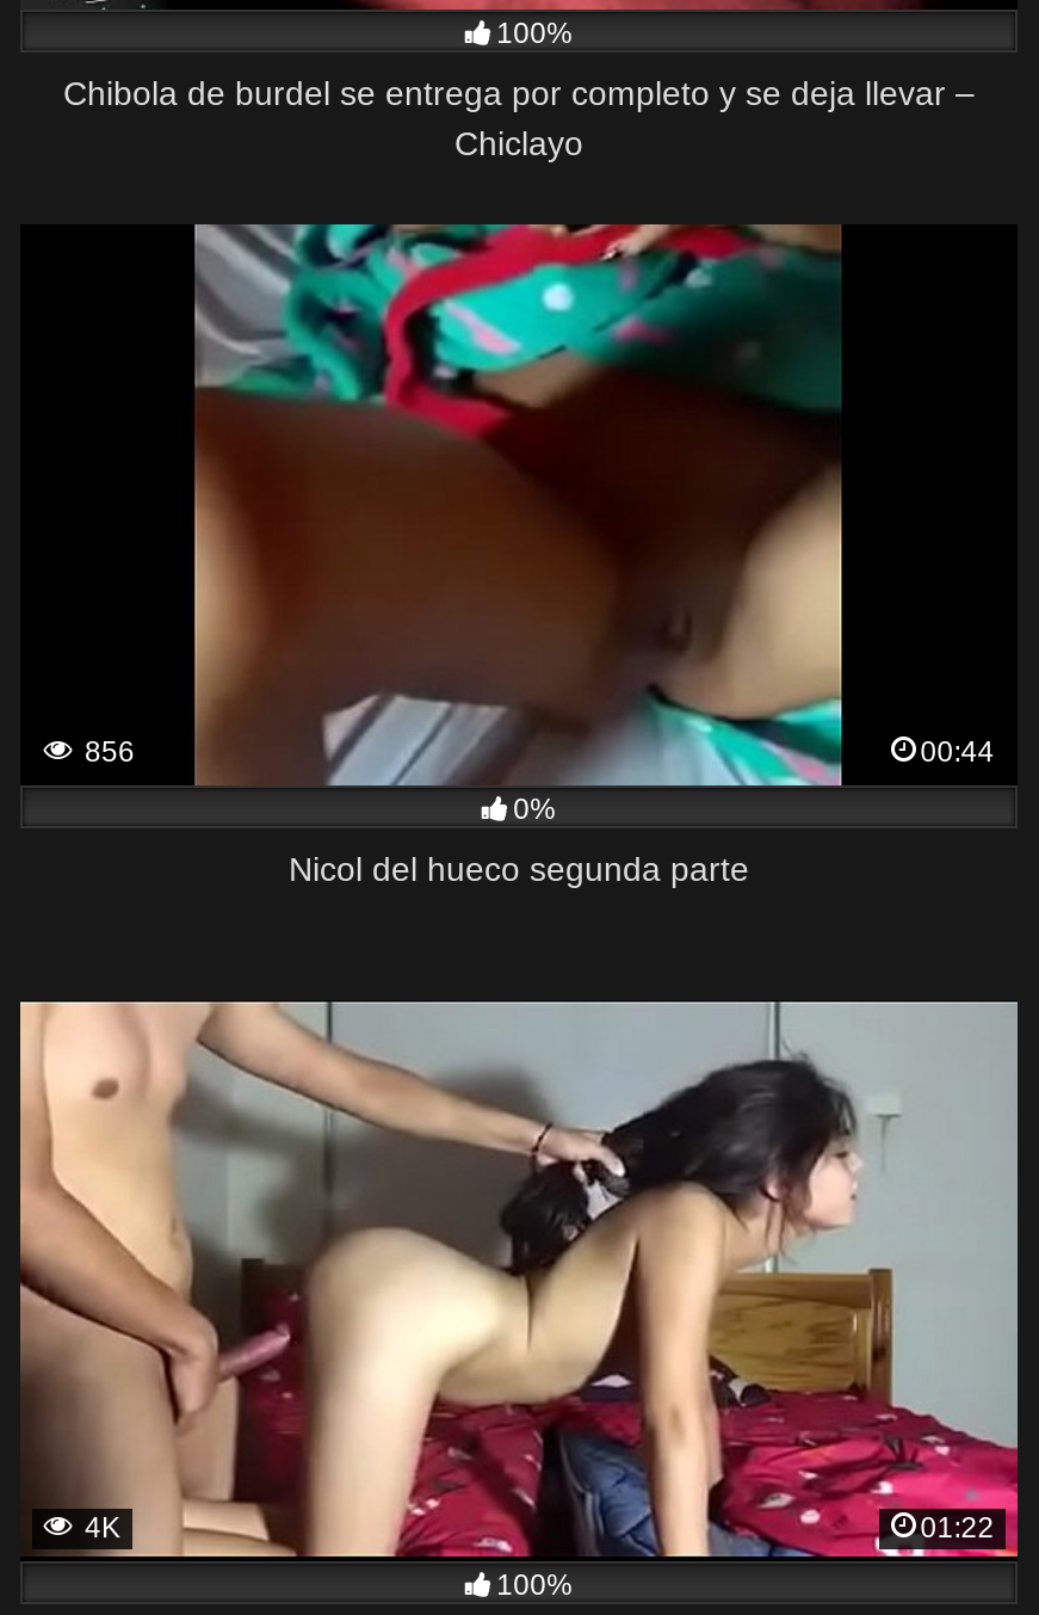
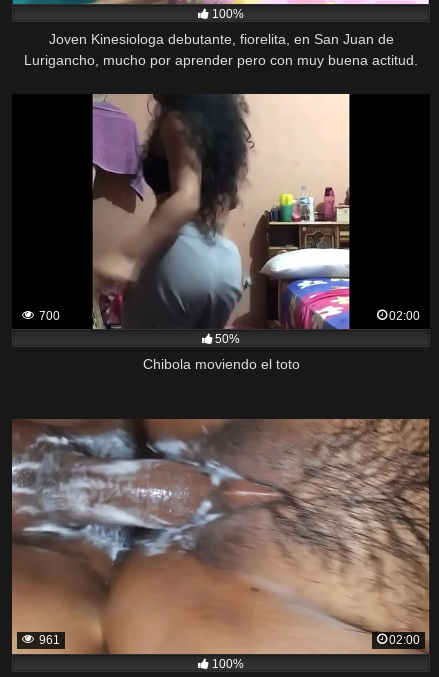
[63,74,975,162] Chibola de burdel se entrega por completo y se deja llevar – | Chiclayo -> [24,31,418,68] Joven Kinesiologa debutante, fiorelita, en San Juan de | Lurigancho, mucho por aprender pero con muy buena actitud.
[78,222,994,788] [image] | 856 | 00:44 -> [36,93,420,330] [image] | 700 | 02:00
[513,792,556,826] 0% -> [215,332,240,346] 50%
[289,850,749,888] Nicol del hueco segunda parte -> [142,356,299,372] Chibola moviendo el toto
[18,1000,1020,1561] [image] | 4K | 01:22 -> [11,419,430,655] [image] | 961 | 02:00

